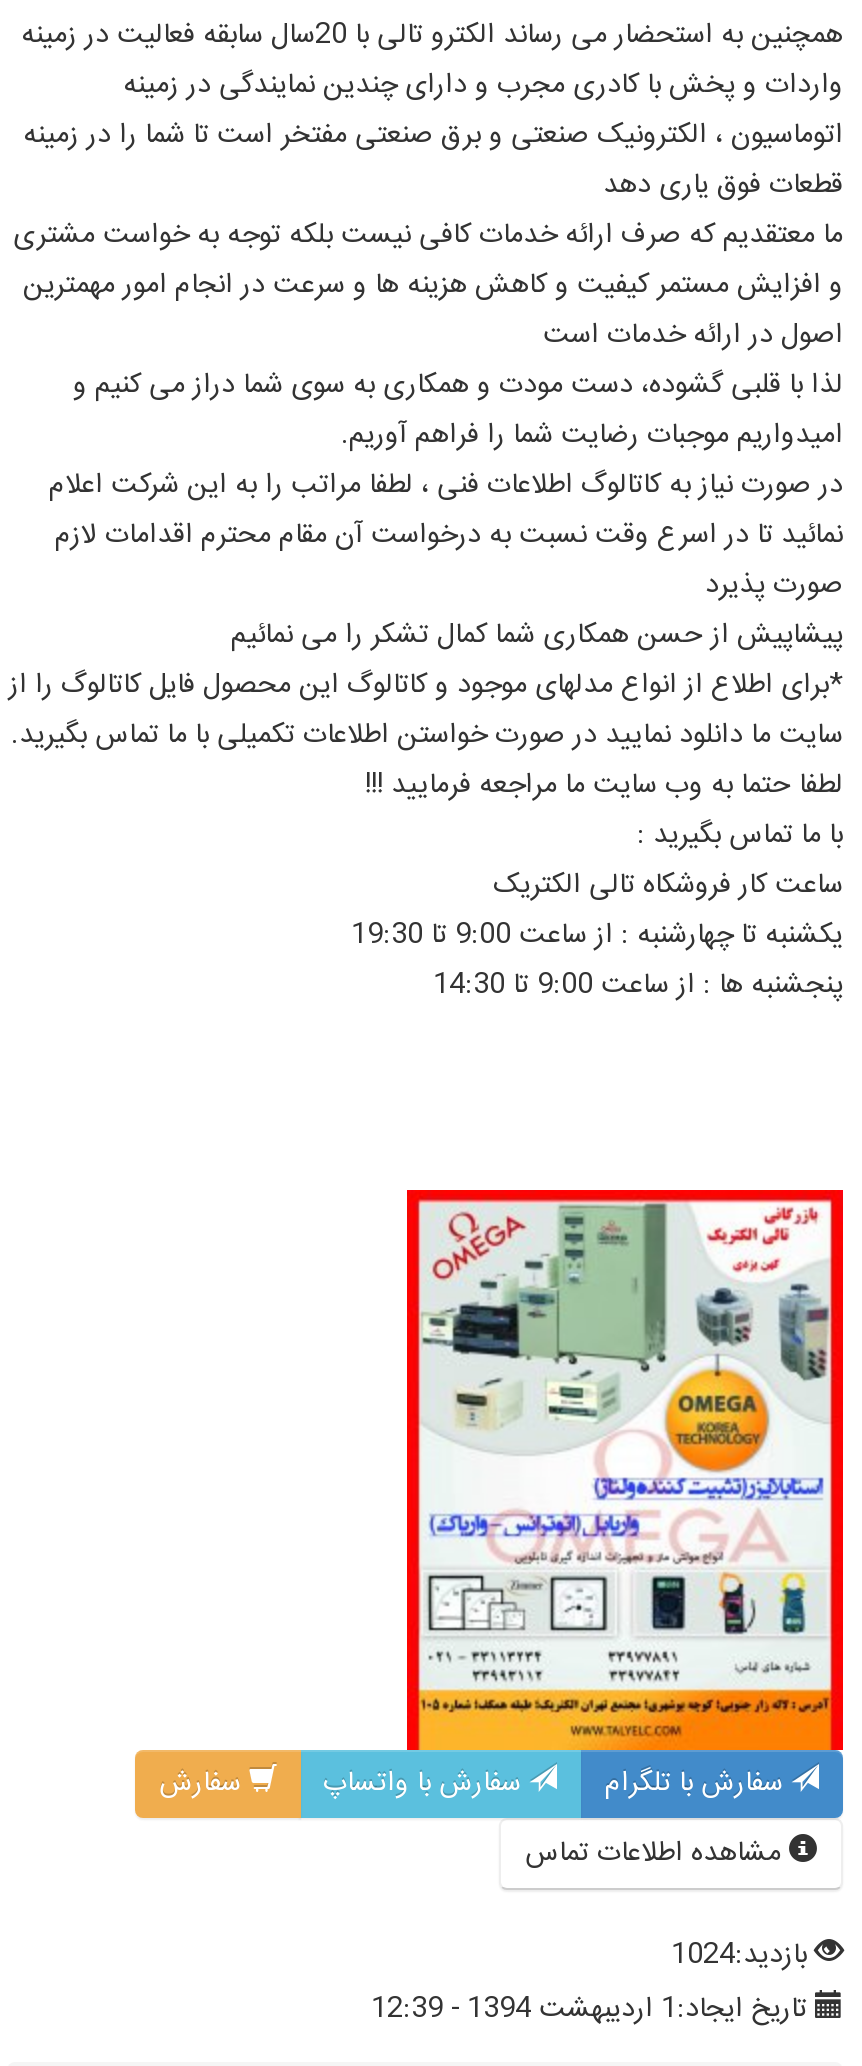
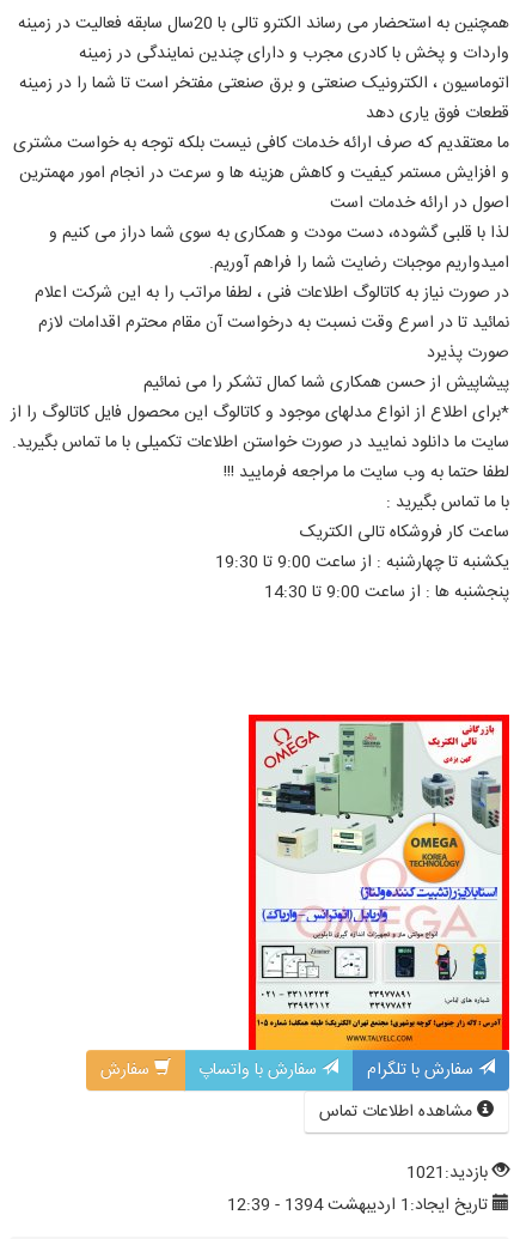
[671,1932,807,1980] بازدید:1024 -> [406,1159,488,1188] بازدید:1021

